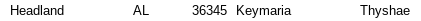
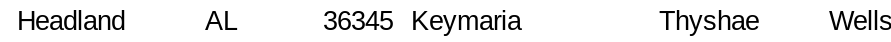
none -> [829,6,891,36] Wells

